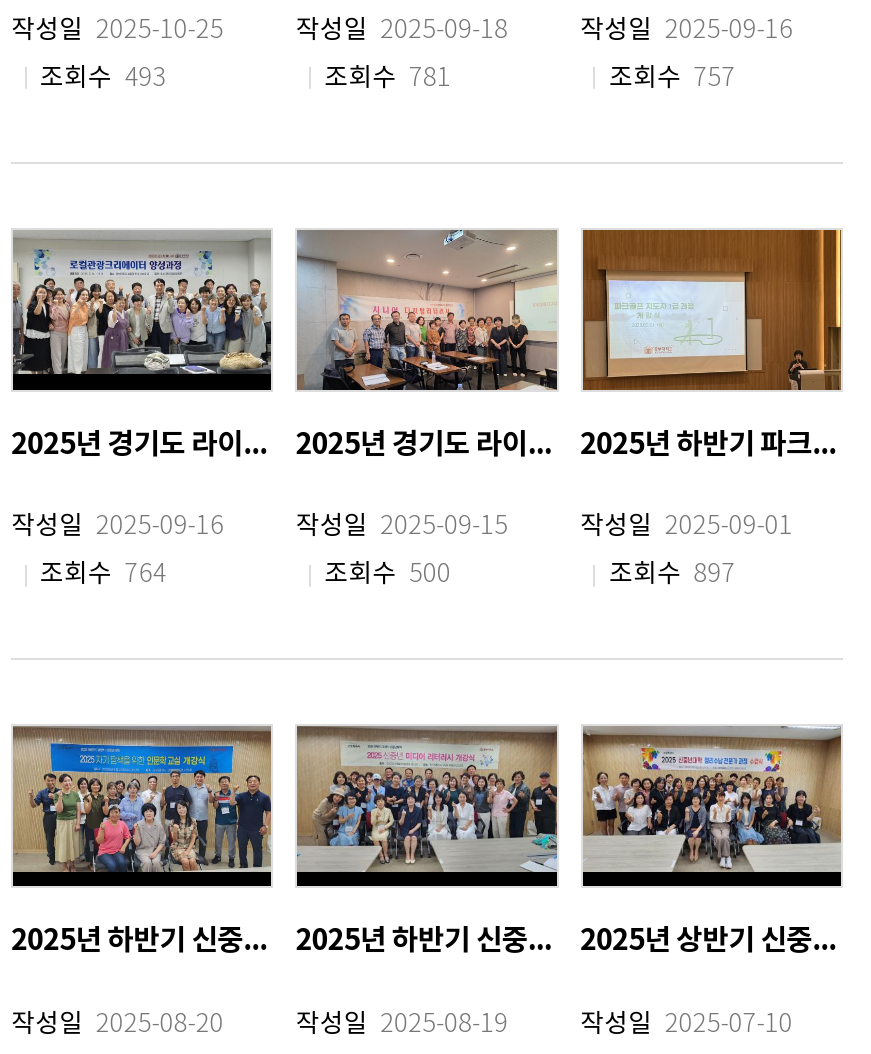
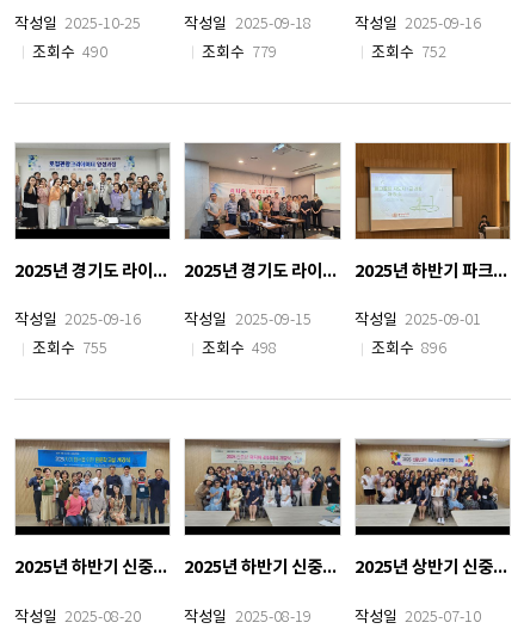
[40,63,166,93] 조회수 493 -> [32,44,107,62] 조회수 490
[325,63,451,93] 조회수 781 -> [201,44,277,62] 조회수 779
[609,63,735,93] 조회수 757 -> [371,44,447,62] 조회수 752
[40,560,166,590] 조회수 764 -> [32,340,107,358] 조회수 755
[325,560,451,590] 조회수 500 -> [201,340,277,358] 조회수 498
[609,560,735,590] 조회수 897 -> [371,340,447,358] 조회수 896

